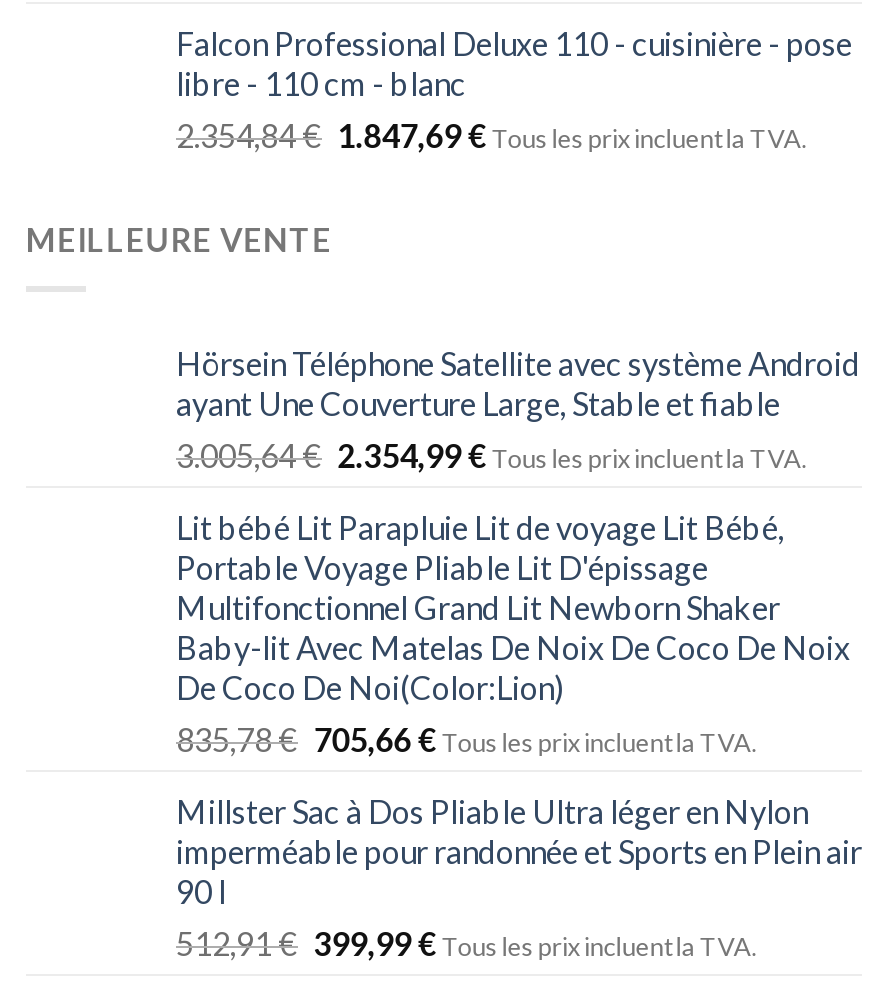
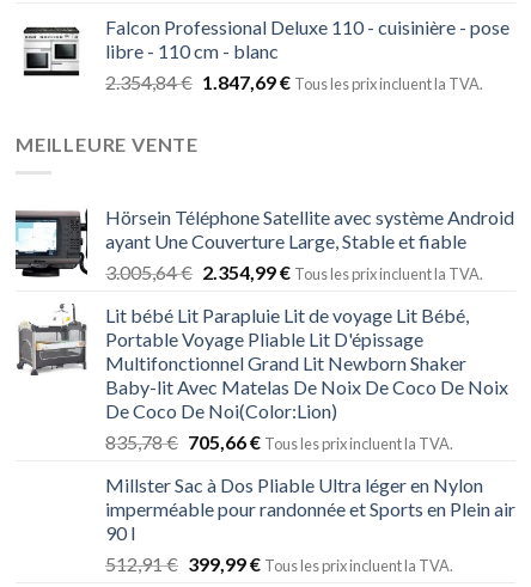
none -> [23,26,80,78] [image]
none -> [14,208,89,279] [image]
none -> [16,302,87,377] [image]

